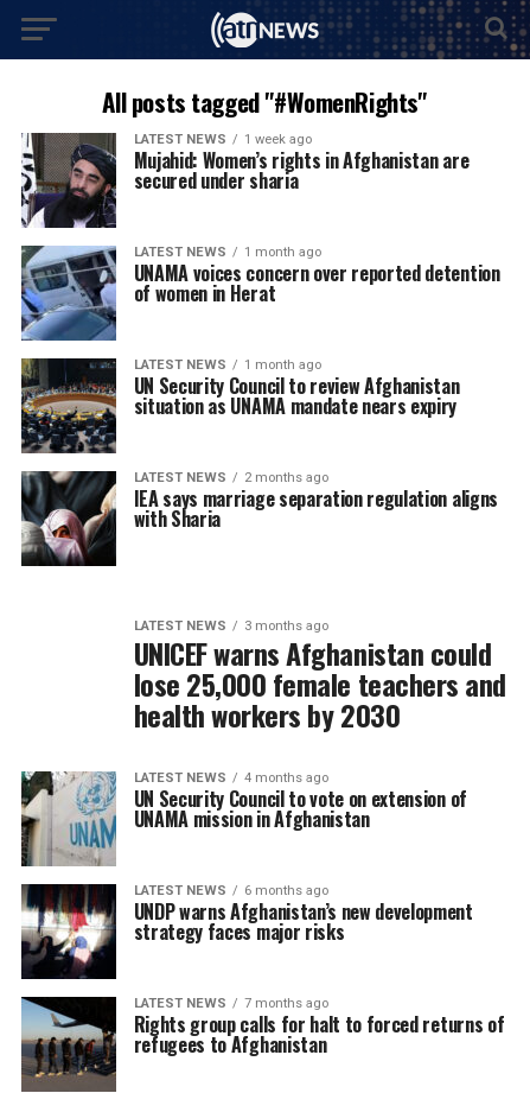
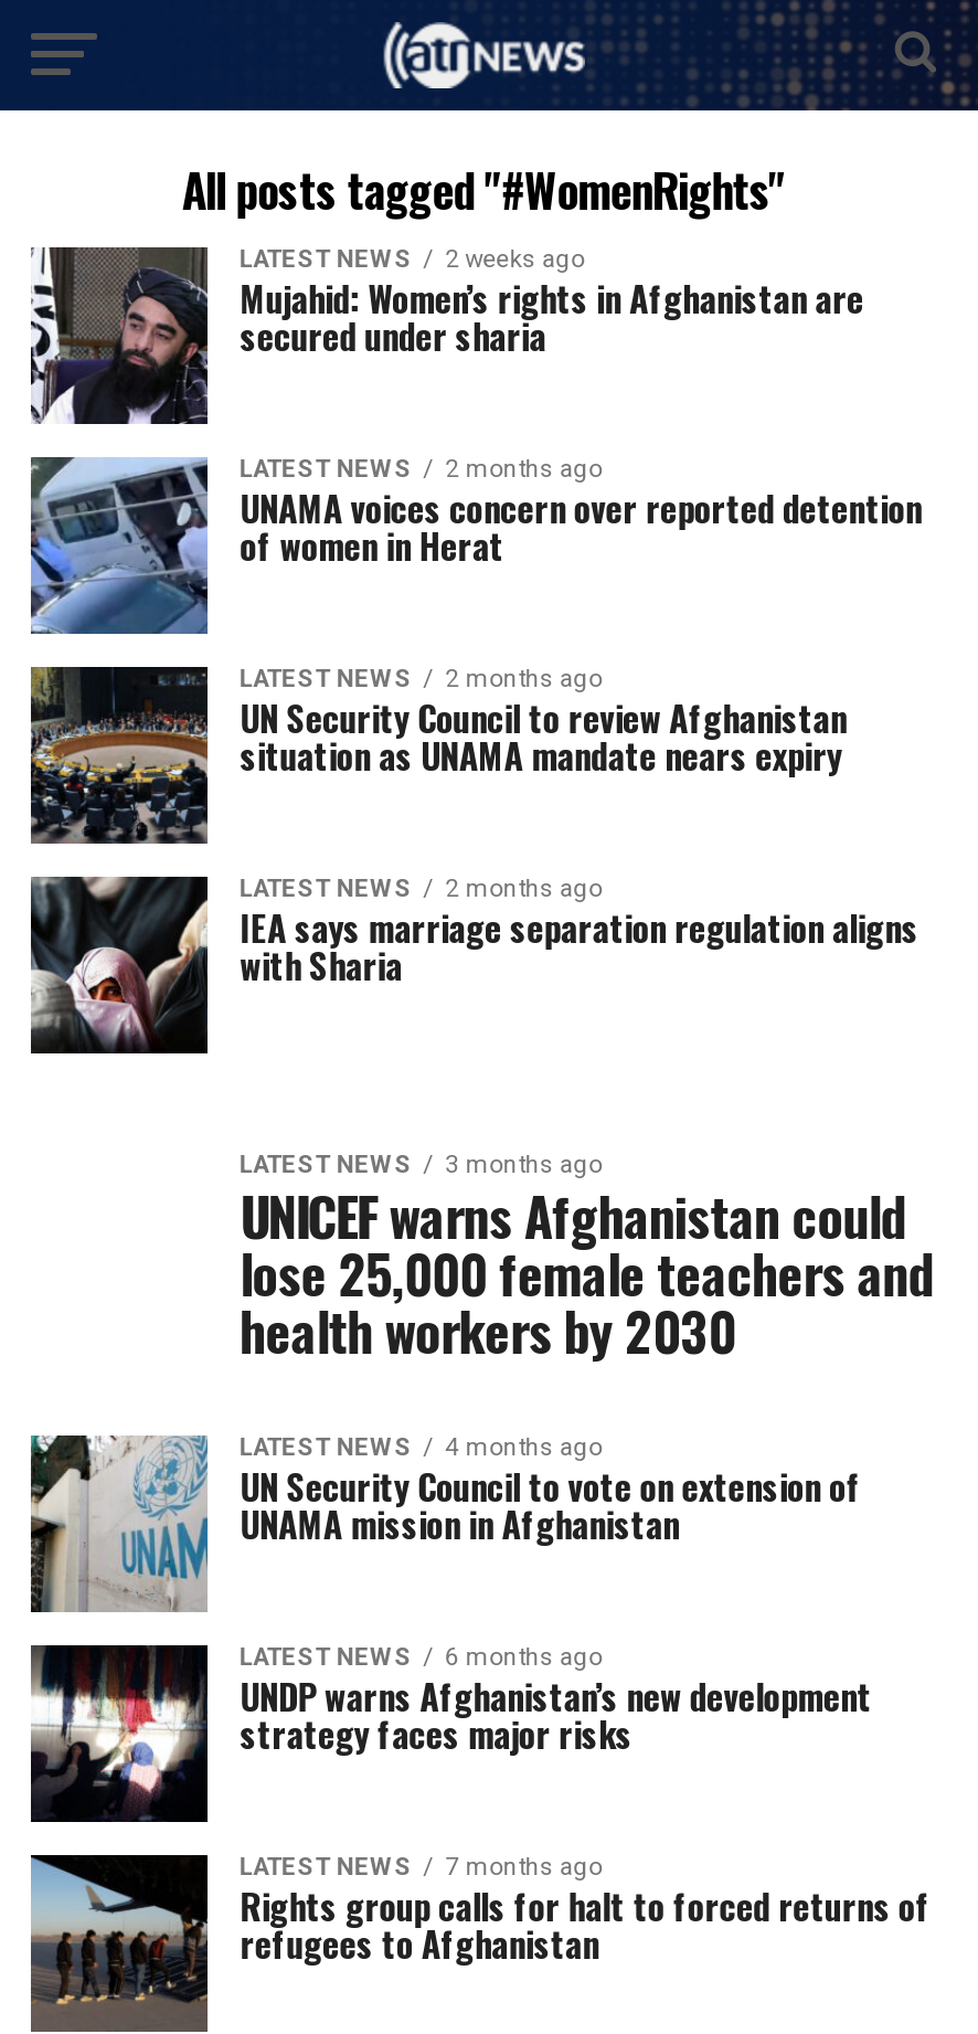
[134,132,311,147] LATEST NEWS 1 week ago -> [240,245,584,274] LATEST NEWS 2 weeks ago
[134,244,321,260] LATEST NEWS 1 month ago -> [240,455,602,484] LATEST NEWS 2 months ago
[134,357,321,373] LATEST NEWS 1 month ago -> [240,665,602,693] LATEST NEWS 2 months ago

